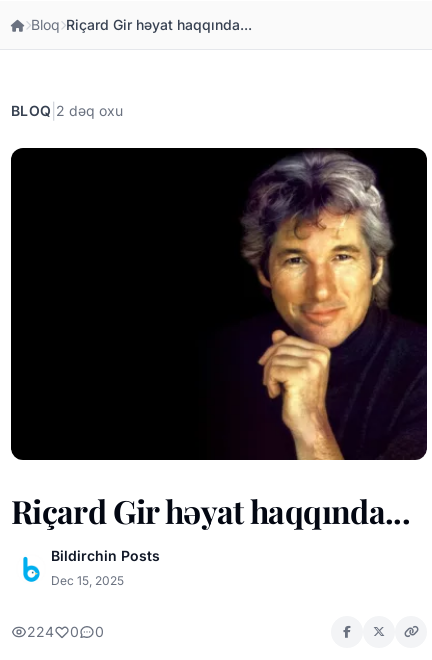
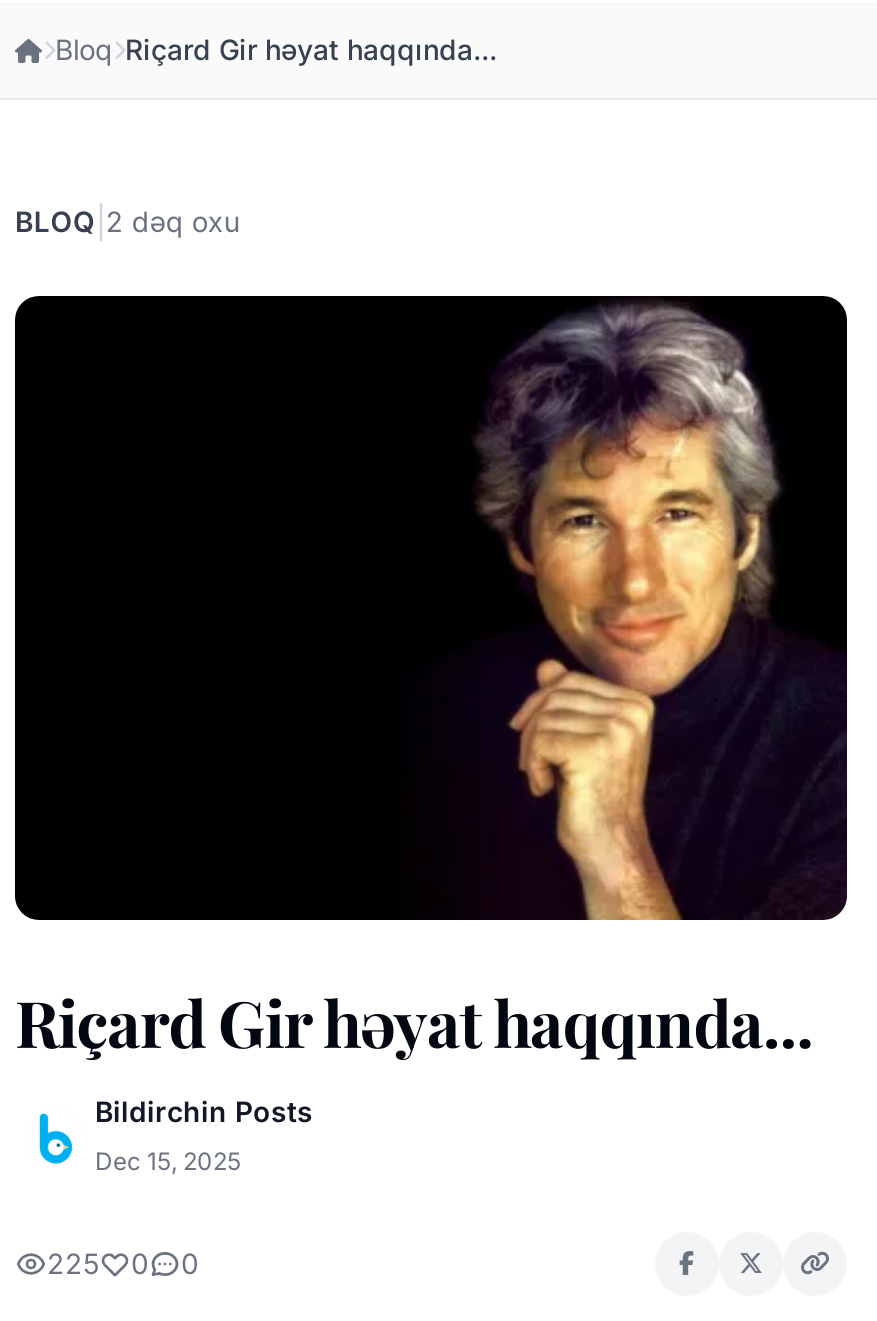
[27,623,104,640] 224 0 0 -> [47,1246,199,1280] 225 0 0

